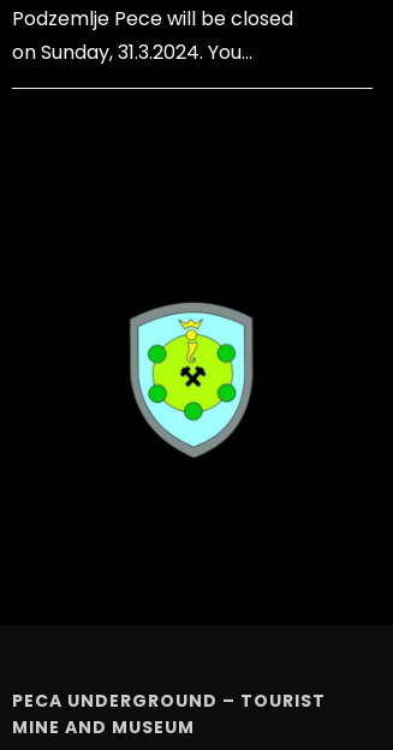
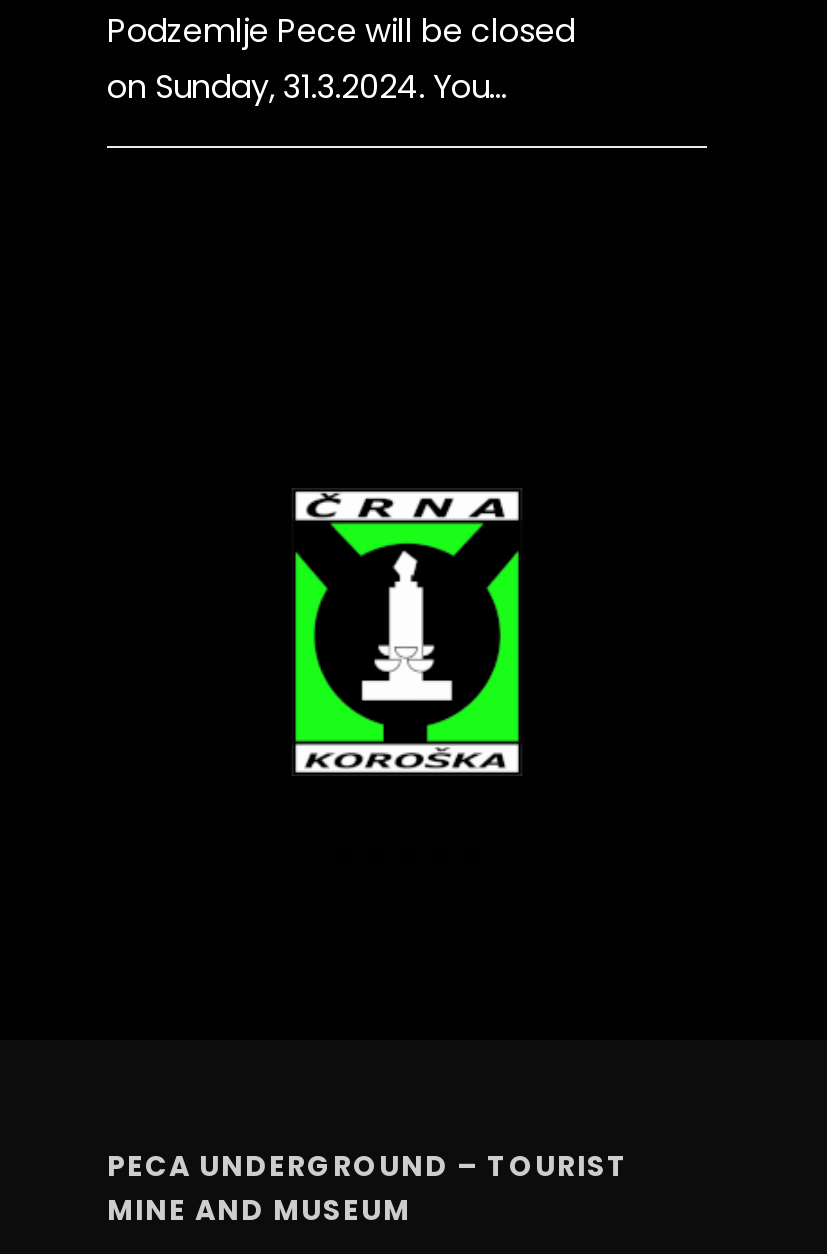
[125,294,260,465] [image] -> [293,488,521,776] [image]

